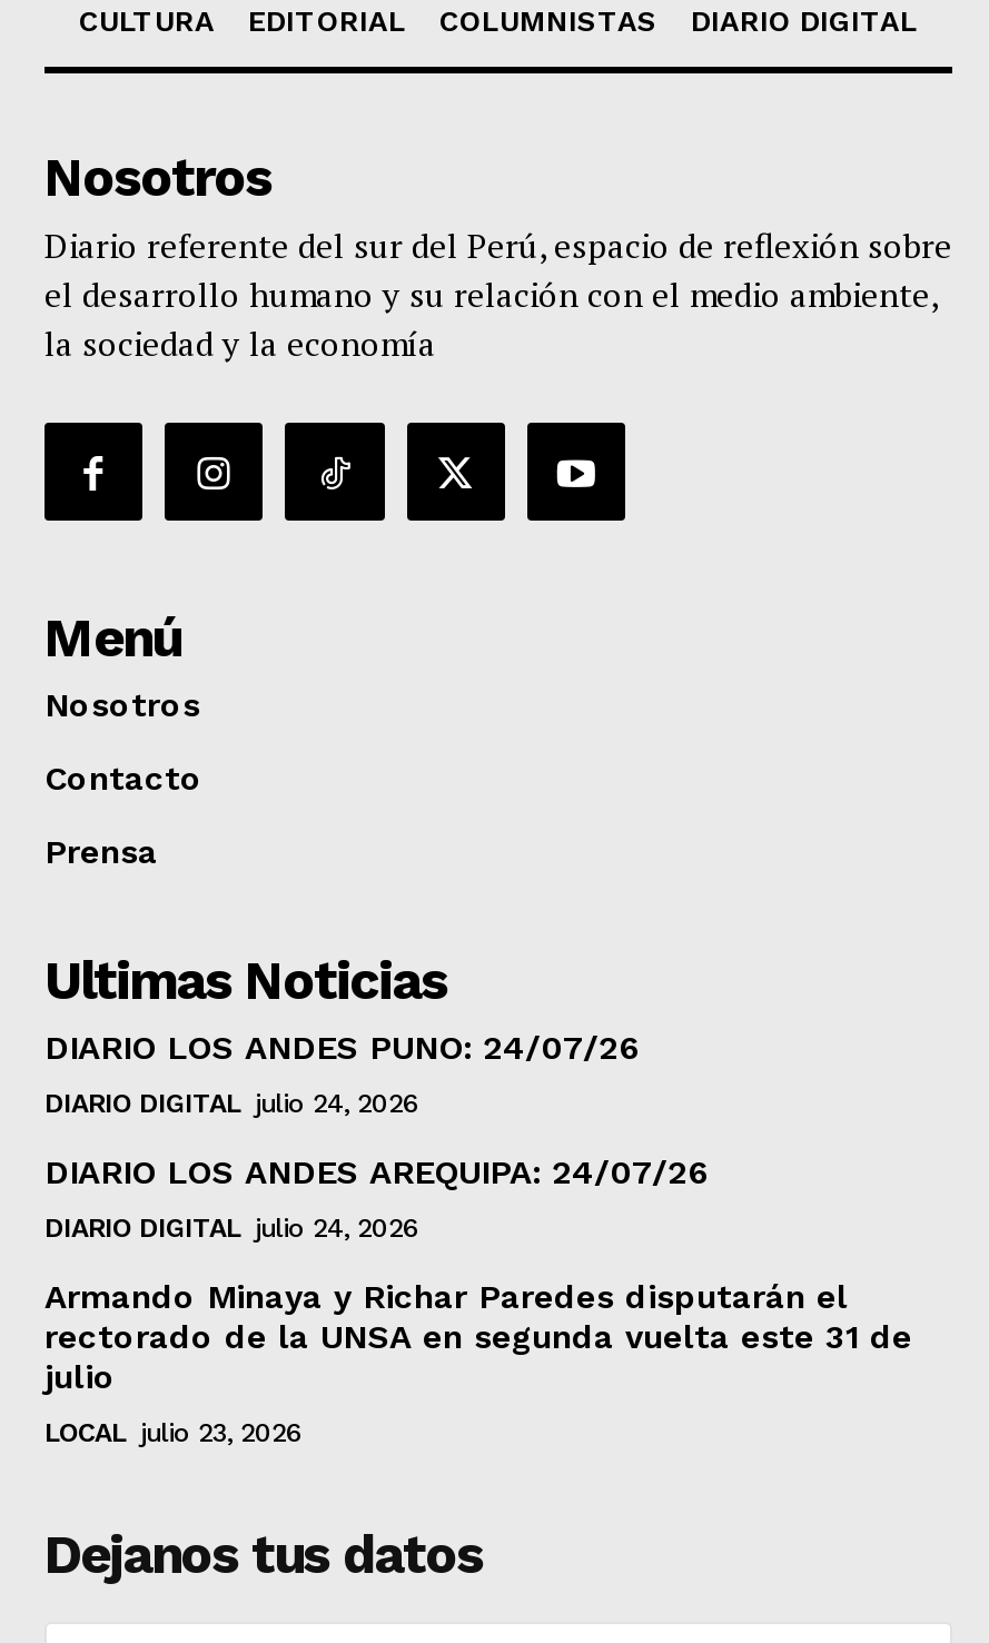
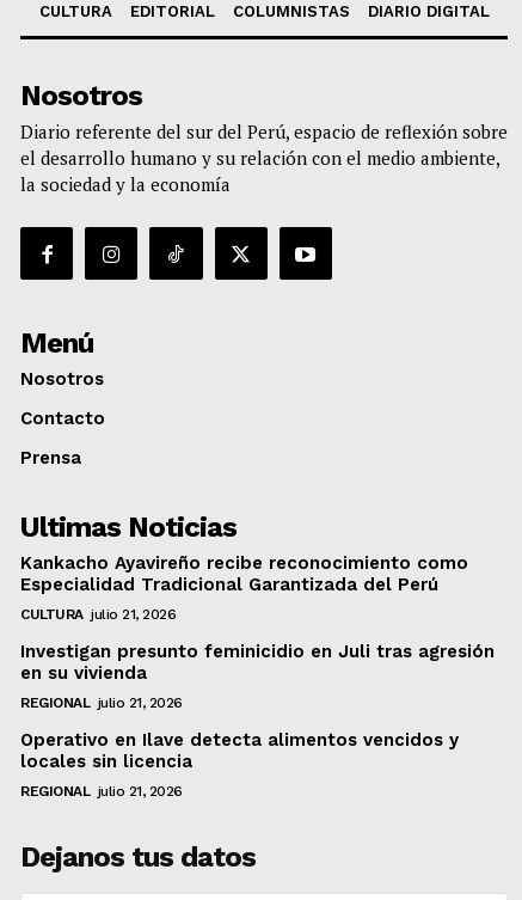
[44,1027,641,1067] DIARIO LOS ANDES PUNO: 24/07/26 -> [20,552,468,595] Kankacho Ayavireño recibe reconocimiento como | Especialidad Tradicional Garantizada del Perú
[44,1087,419,1118] DIARIO DIGITAL julio 24, 2026 -> [20,605,176,622] CULTURA julio 21, 2026
[44,1152,710,1192] DIARIO LOS ANDES AREQUIPA: 24/07/26 -> [20,640,495,683] Investigan presunto feminicidio en Juli tras agresión | en su vivienda
[44,1212,419,1243] DIARIO DIGITAL julio 24, 2026 -> [20,694,182,711] REGIONAL julio 21, 2026
[44,1276,912,1396] Armando Minaya y Richar Paredes disputarán el | rectorado de la UNSA en segunda vuelta este 31 de | julio -> [20,729,459,772] Operativo en Ilave detecta alimentos vencidos y | locales sin licencia
[44,1416,303,1447] LOCAL julio 23, 2026 -> [20,782,182,799] REGIONAL julio 21, 2026

